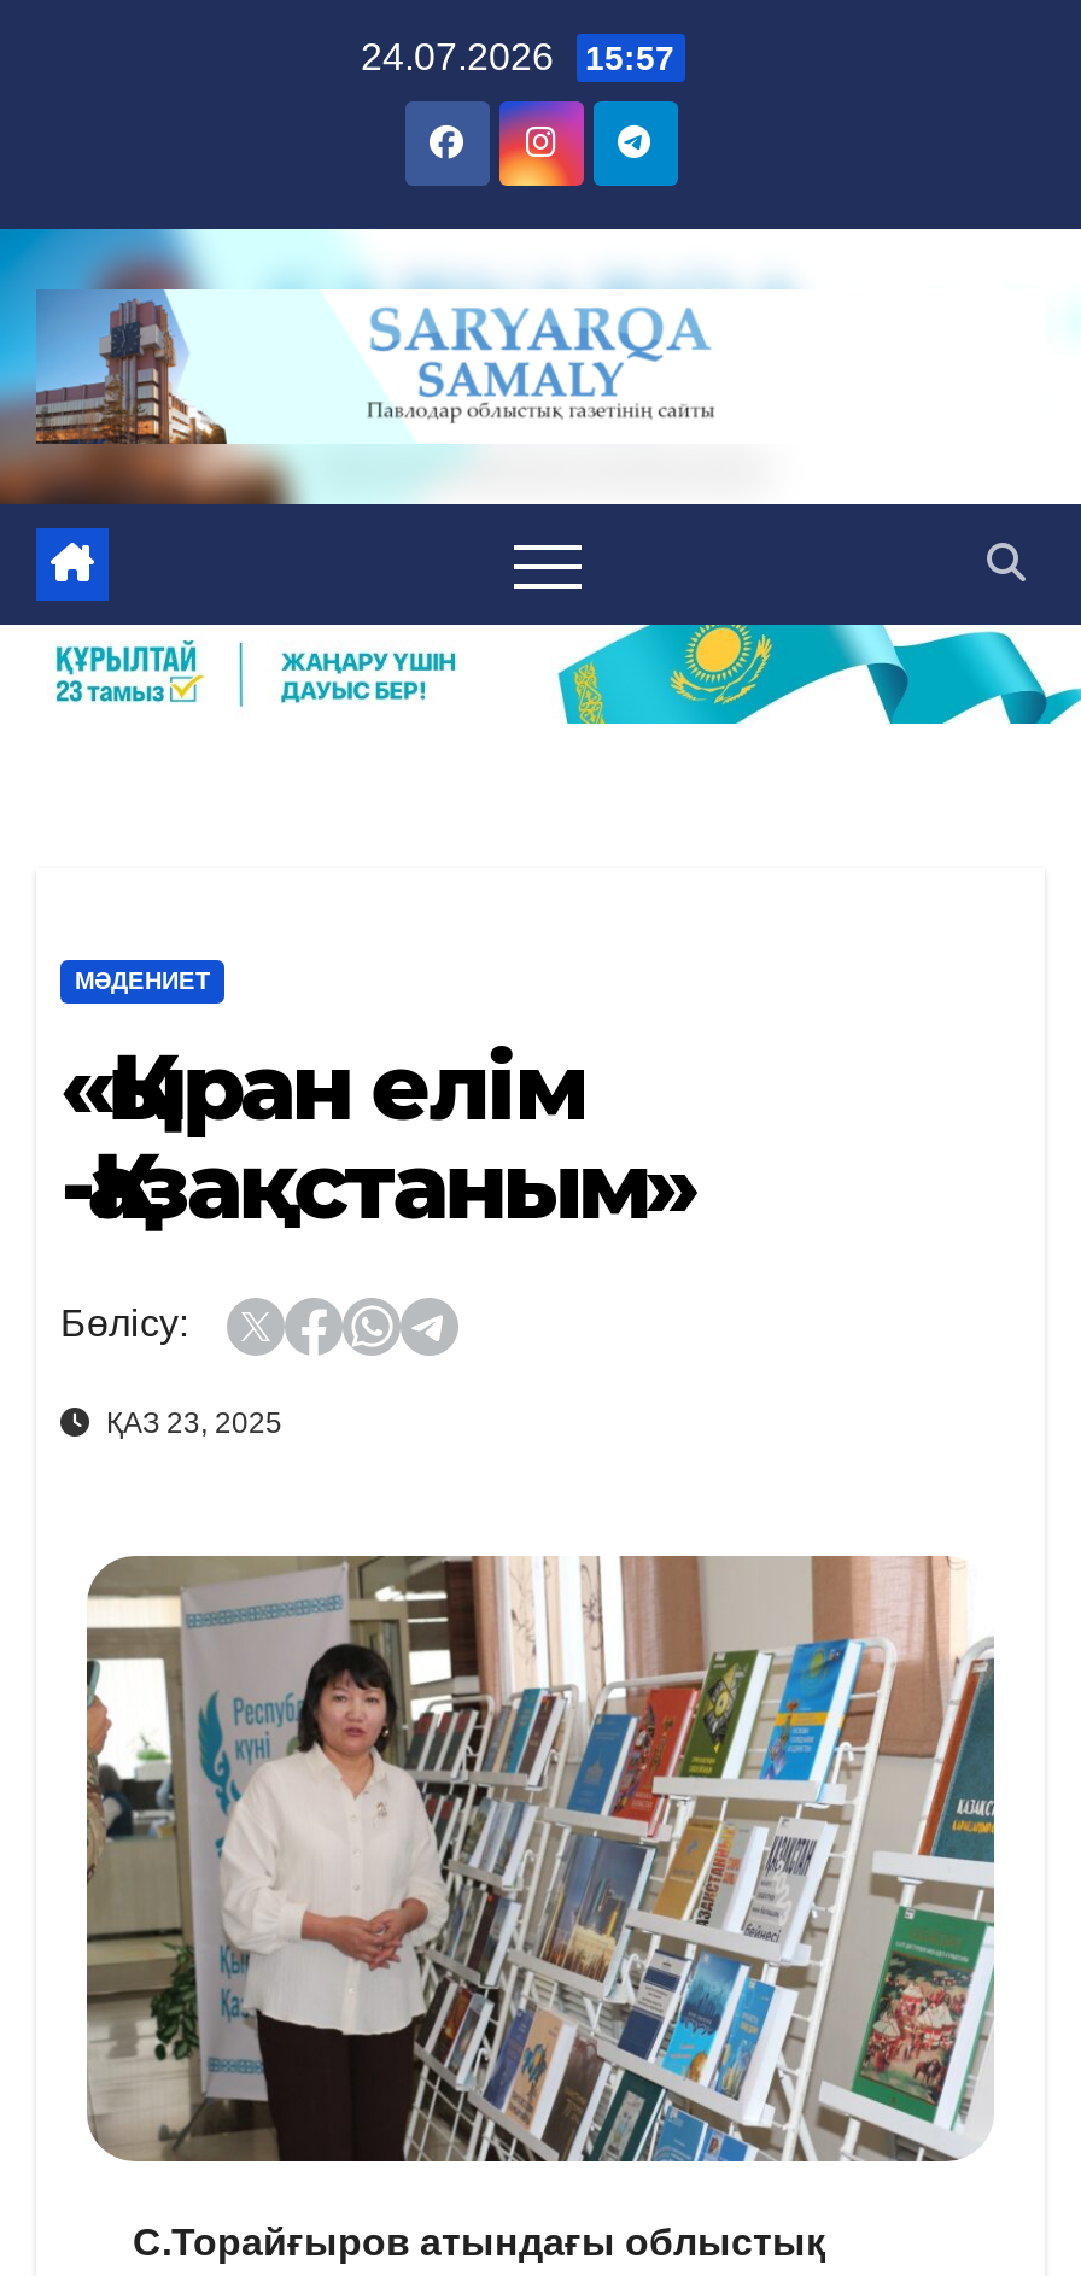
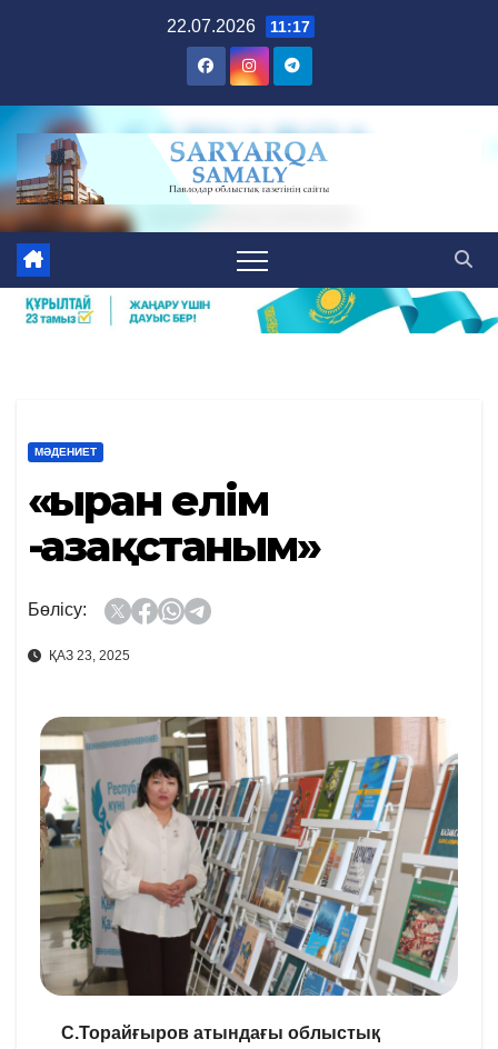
[361,36,674,77] 24.07.2026 15:57 -> [167,17,310,36] 22.07.2026 11:17

